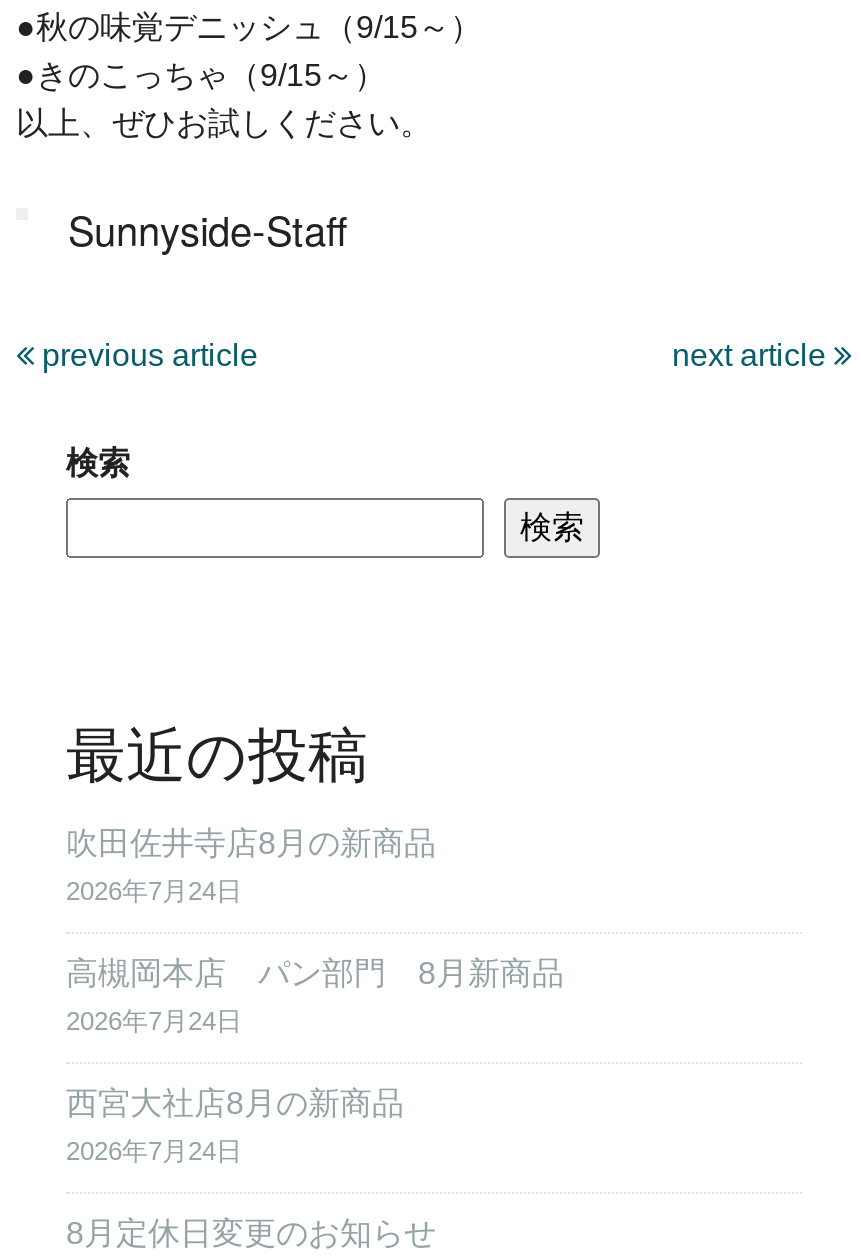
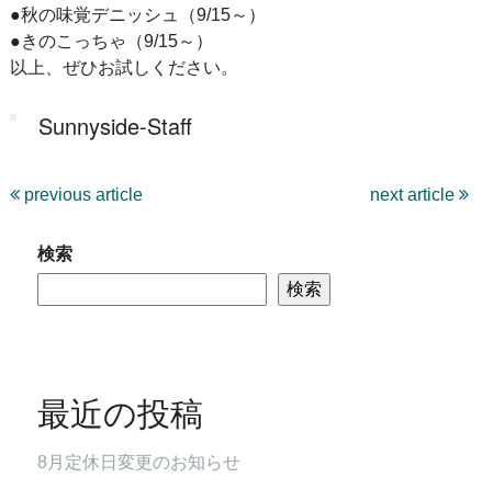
[66,826,564,1166] 吹田佐井寺店8月の新商品 | 2026年7月24日 | 高槻岡本店 パン部門 8月新商品 | 2026年7月24日 | 西宮大社店8月の新商品 | 2026年7月24日 -> none

